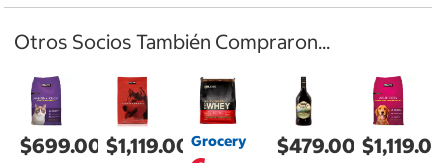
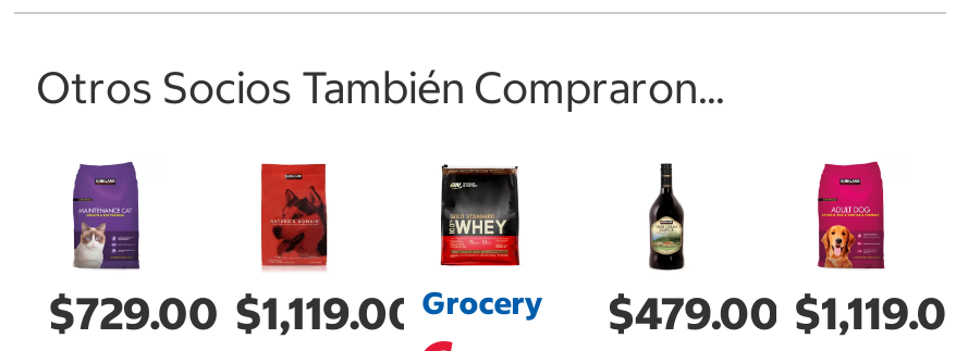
[20,133,102,158] $699.00 -> [49,286,219,340] $729.00

